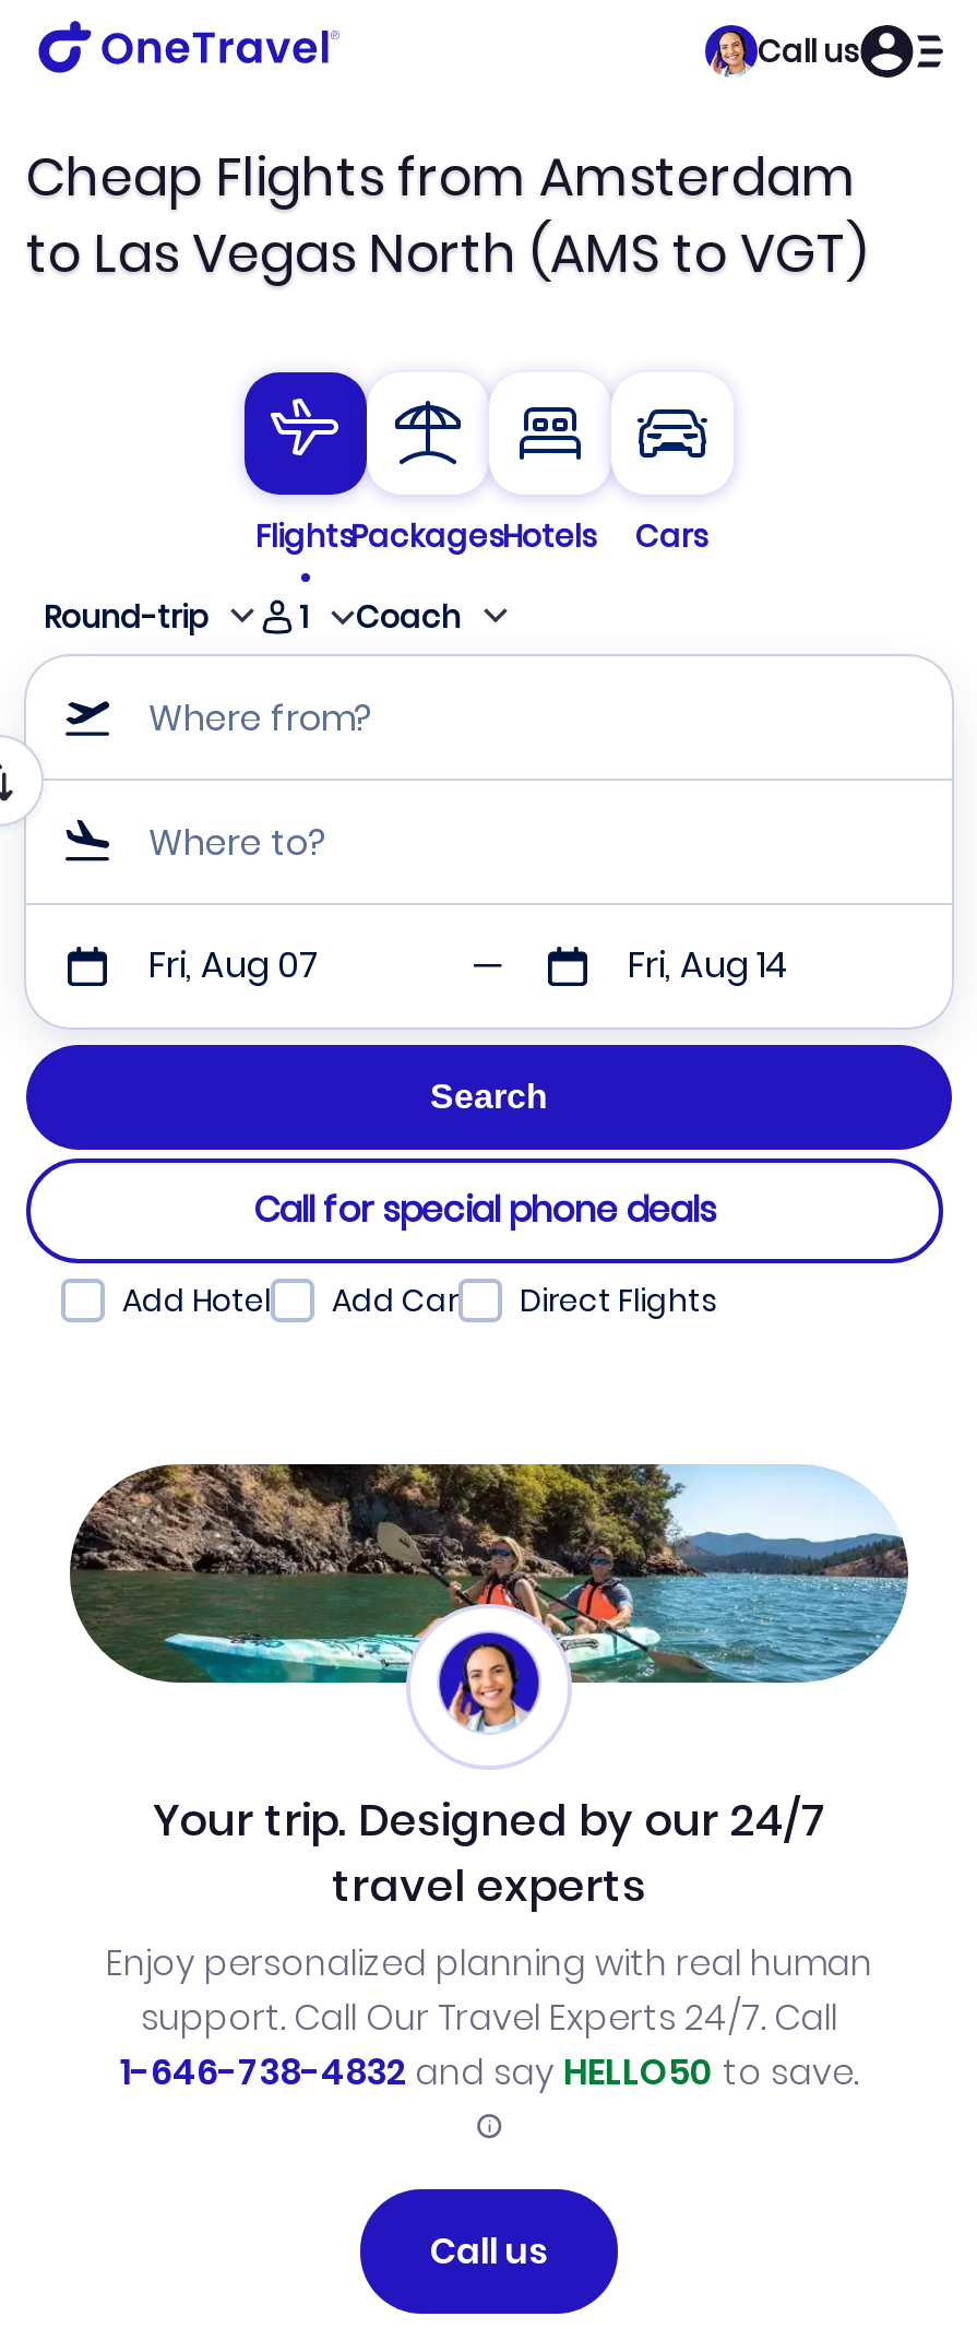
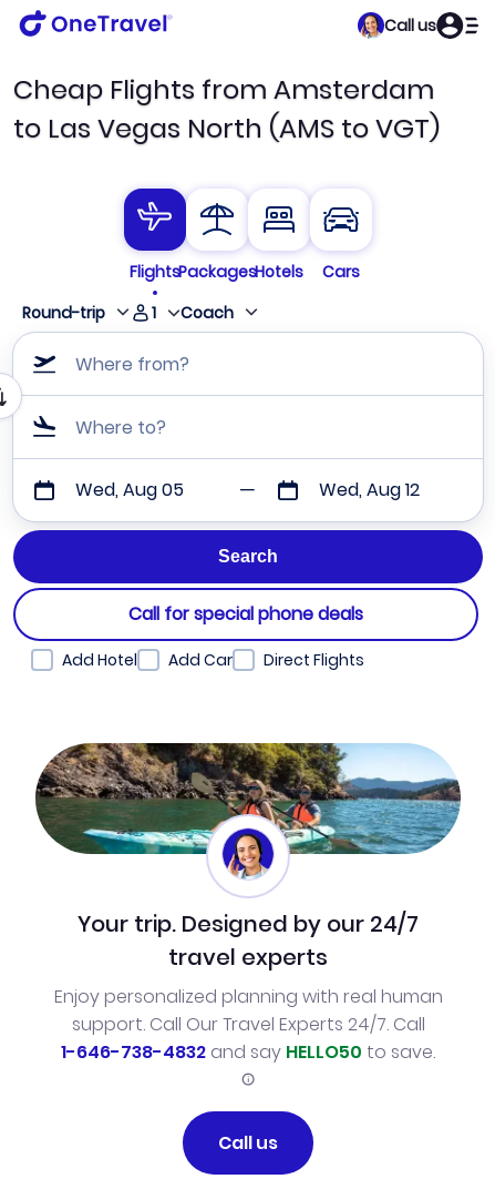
[148,941,319,991] Fri, Aug 07 -> [75,477,184,503] Wed, Aug 05
[628,941,789,991] Fri, Aug 14 -> [318,477,419,503] Wed, Aug 12

